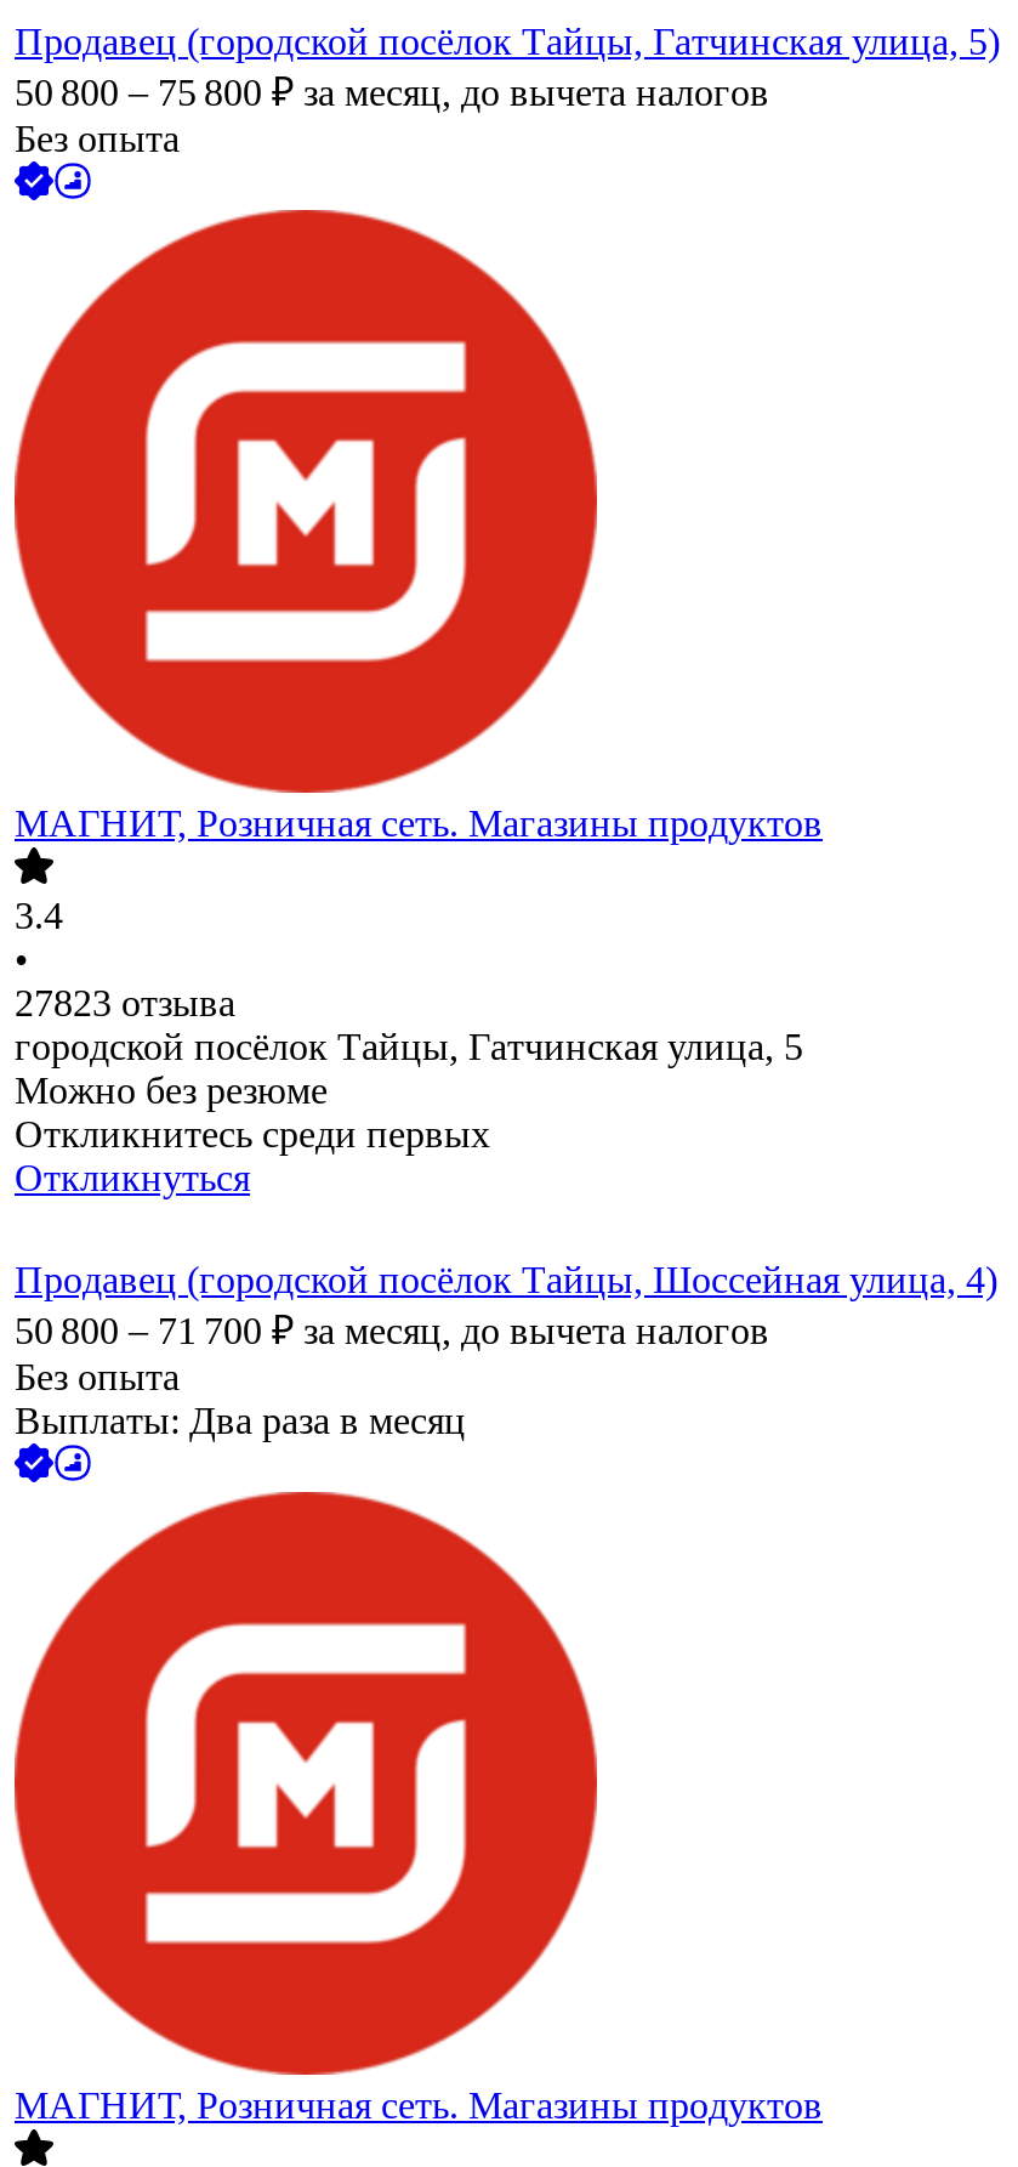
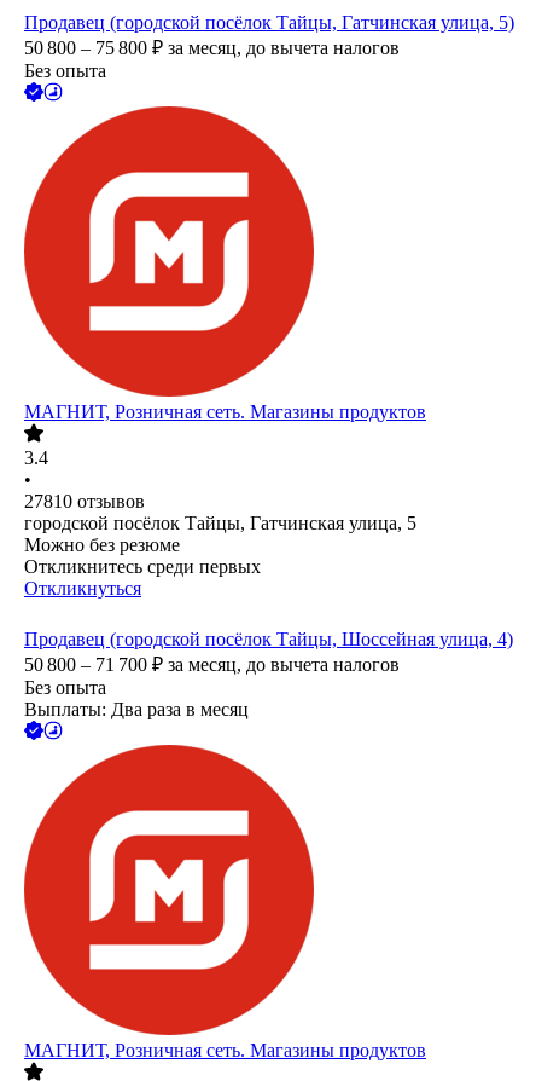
[15,983,235,1025] 27823 отзыва -> [24,492,145,512] 27810 отзывов

